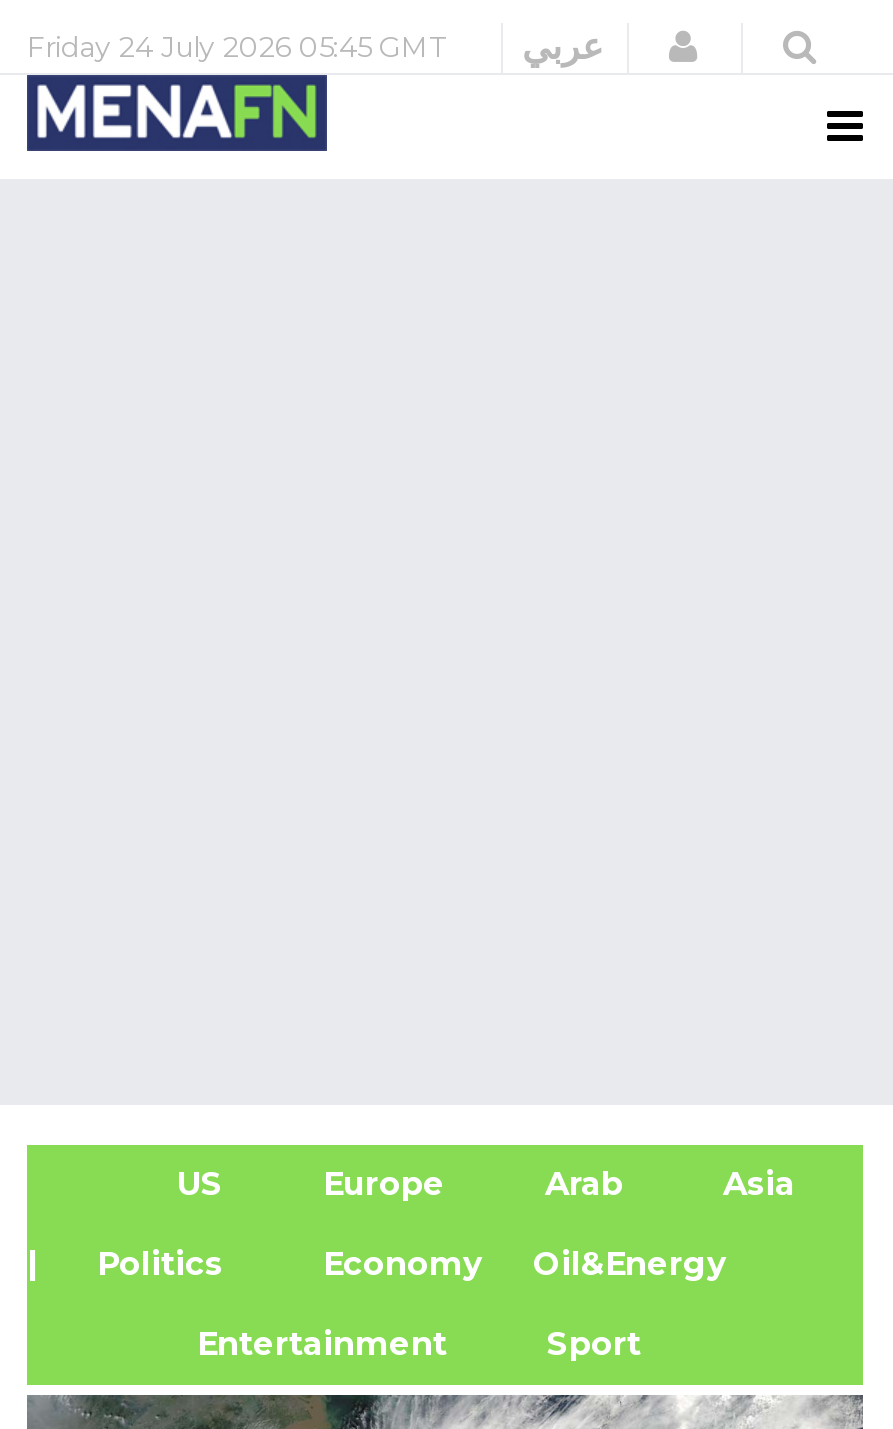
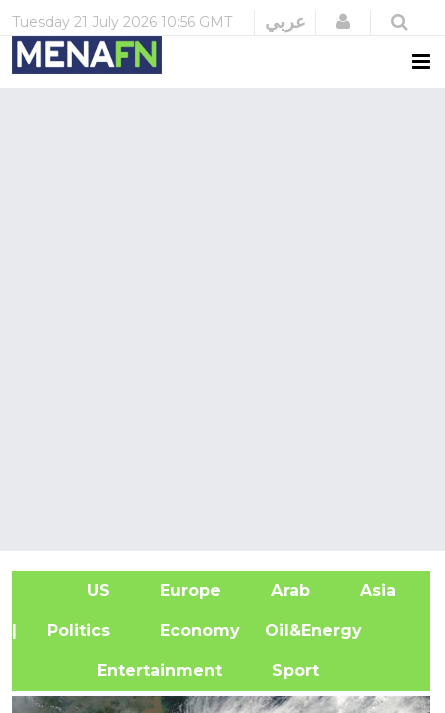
[27,29,445,65] Friday 24 July 2026 05:45 GMT -> [12,13,232,31] Tuesday 21 July 2026 10:56 GMT

